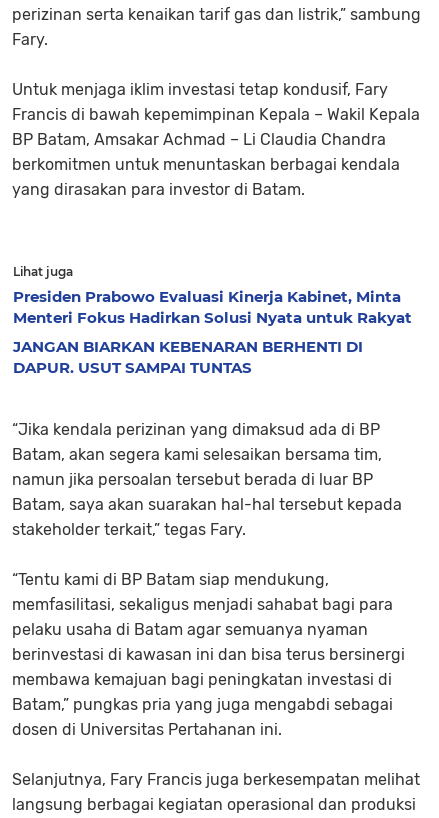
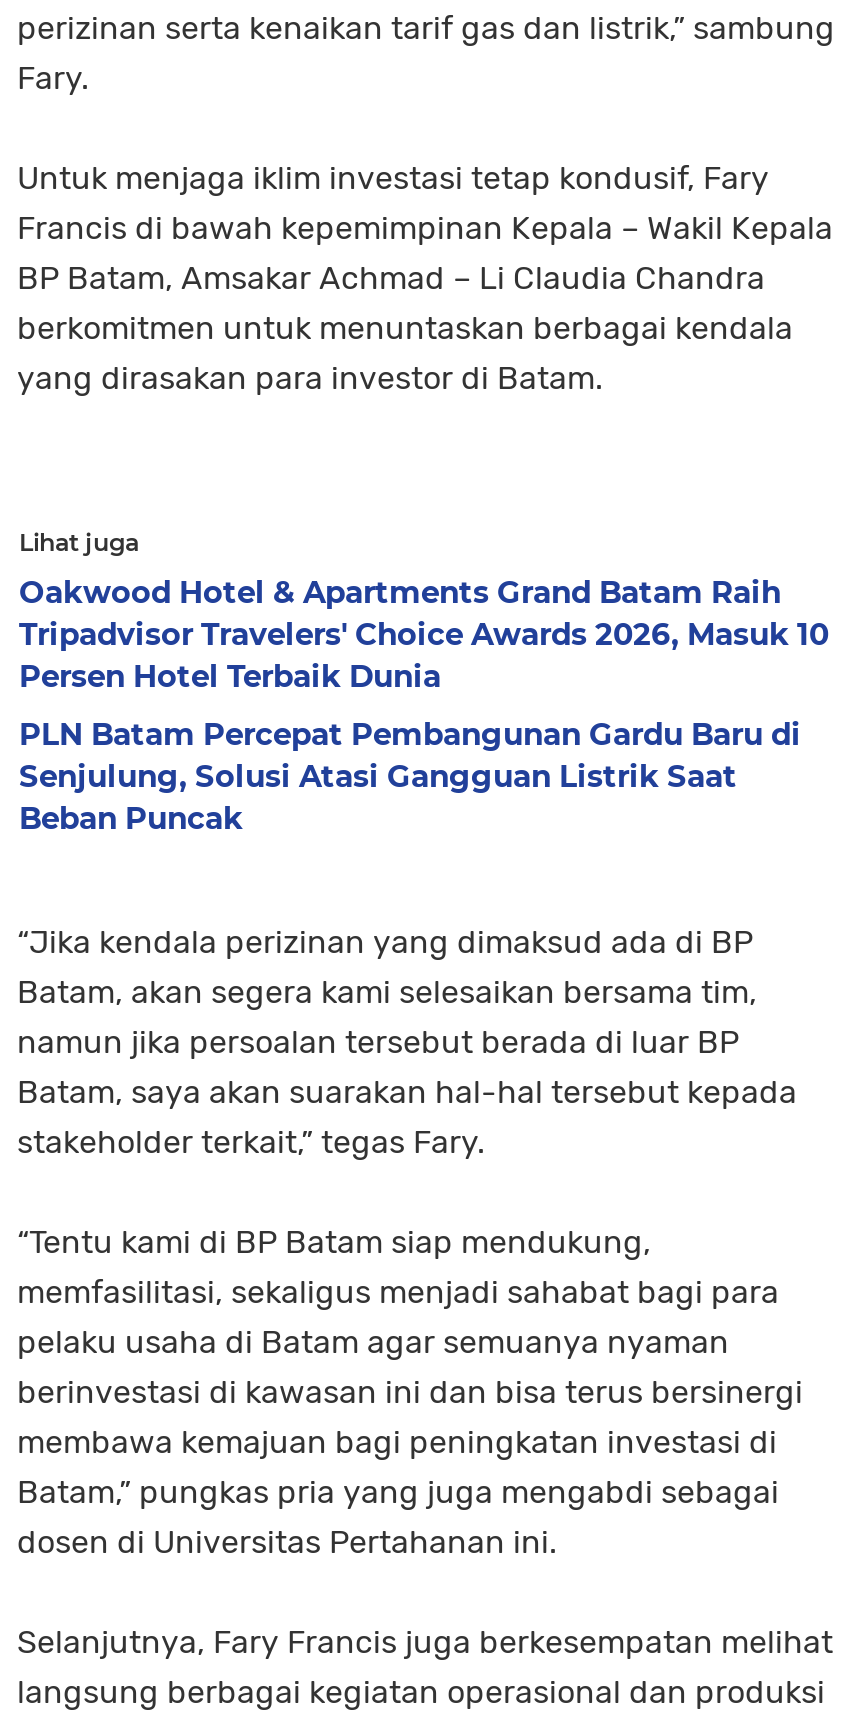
[13,287,412,327] Presiden Prabowo Evaluasi Kinerja Kabinet, Minta | Menteri Fokus Hadirkan Solusi Nyata untuk Rakyat -> [19,573,829,695] Oakwood Hotel & Apartments Grand Batam Raih | Tripadvisor Travelers' Choice Awards 2026, Masuk 10 | Persen Hotel Terbaik Dunia
[13,337,363,377] JANGAN BIARKAN KEBENARAN BERHENTI DI | DAPUR. USUT SAMPAI TUNTAS -> [19,715,801,837] PLN Batam Percepat Pembangunan Gardu Baru di | Senjulung, Solusi Atasi Gangguan Listrik Saat | Beban Puncak

